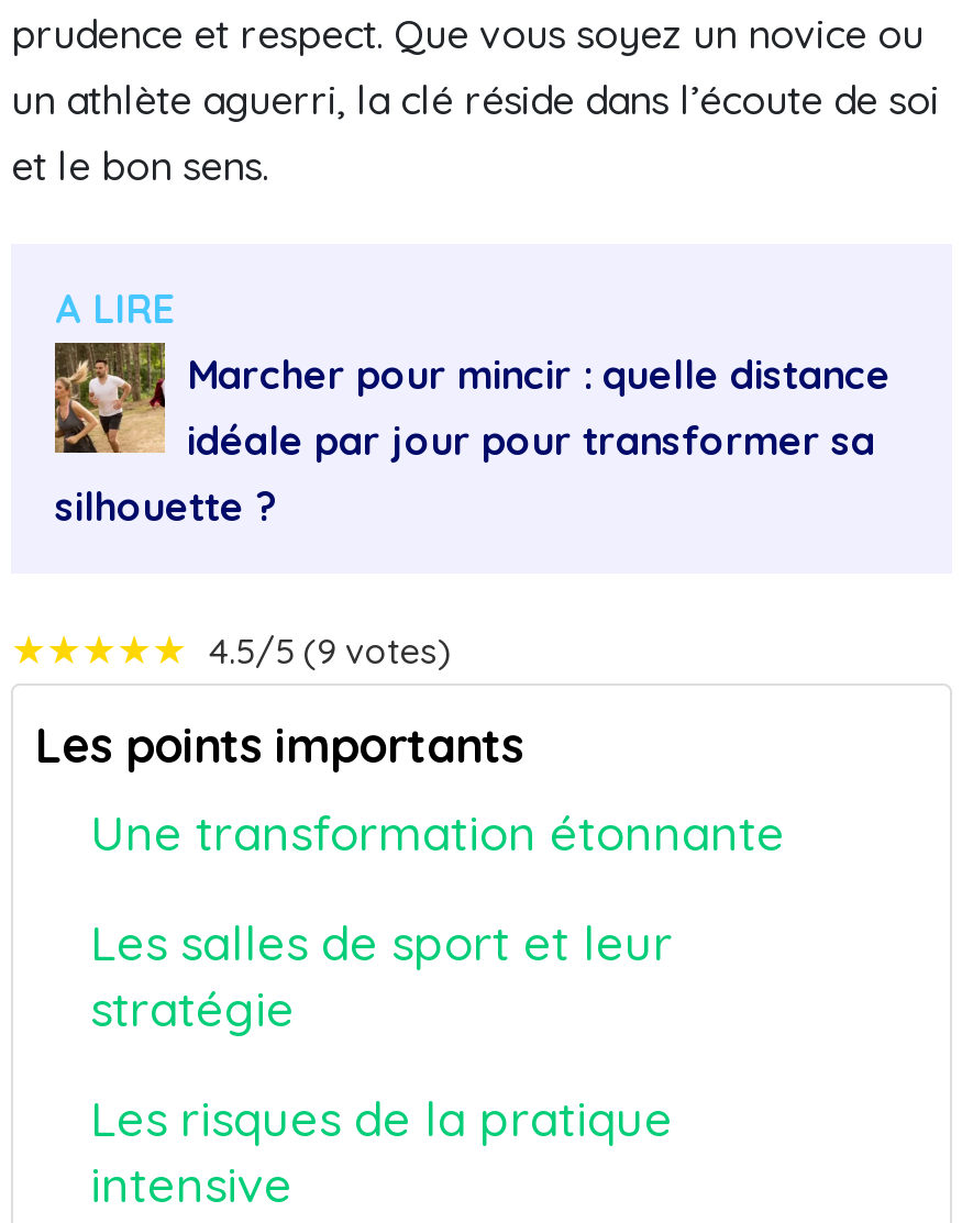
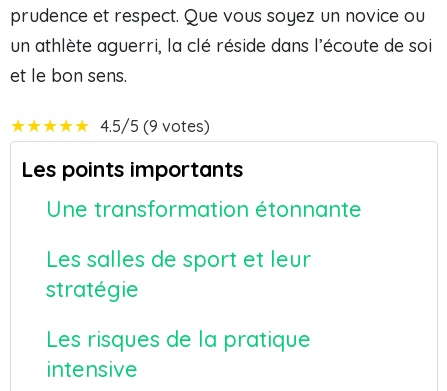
[51,283,891,531] [image] | A LIRE | Marcher pour mincir : quelle distance | idéale par jour pour transformer sa | silhouette ? -> none

